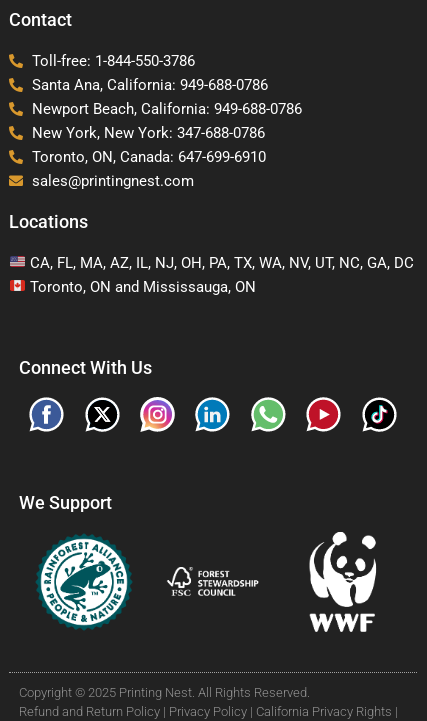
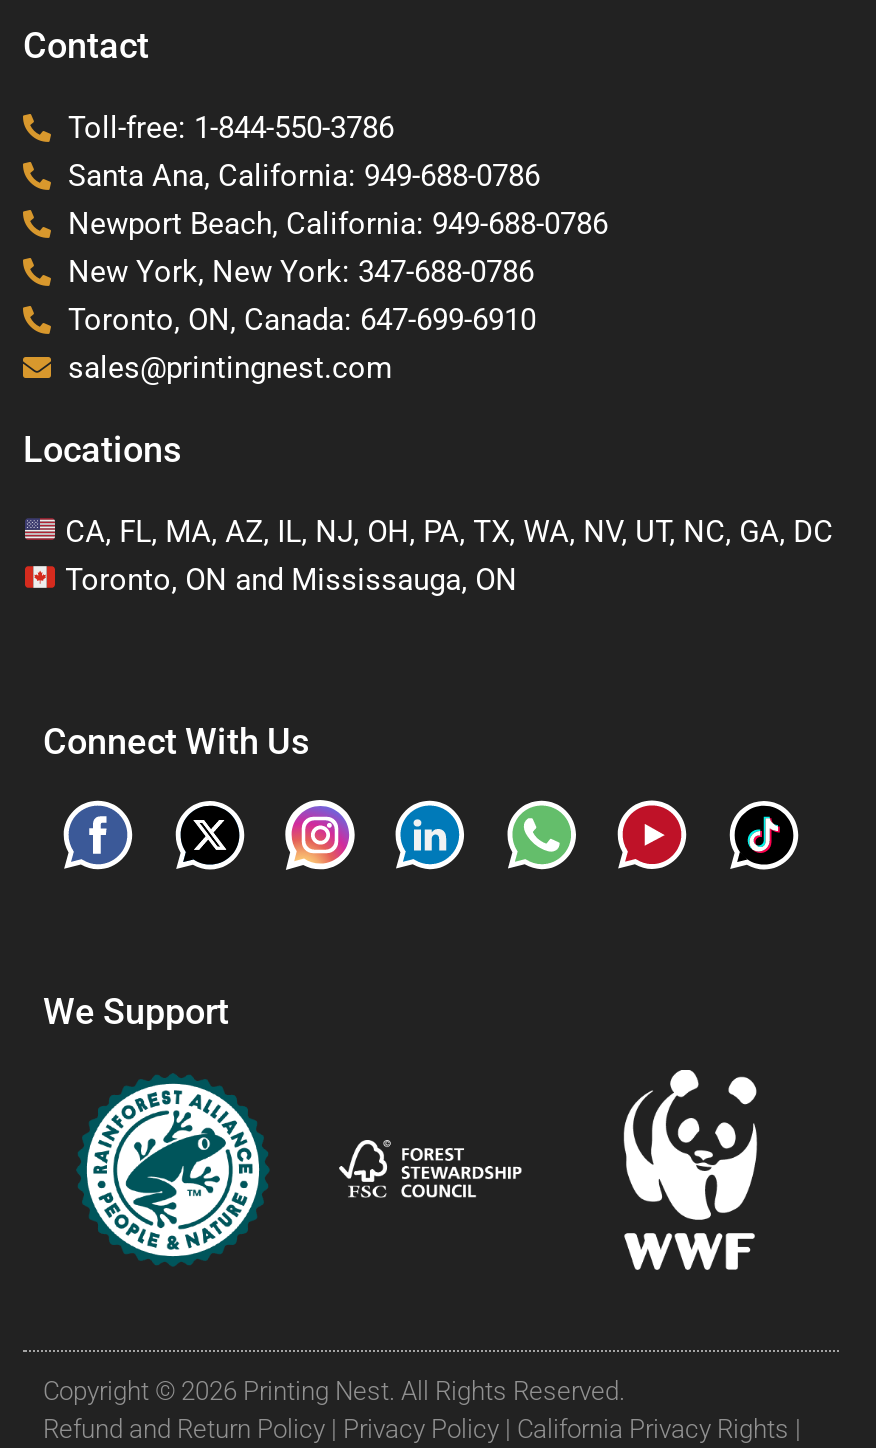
[19,685,310,700] Copyright © 2025 Printing Nest. All Rights Reserved. -> [43,1376,625,1406] Copyright © 2026 Printing Nest. All Rights Reserved.

